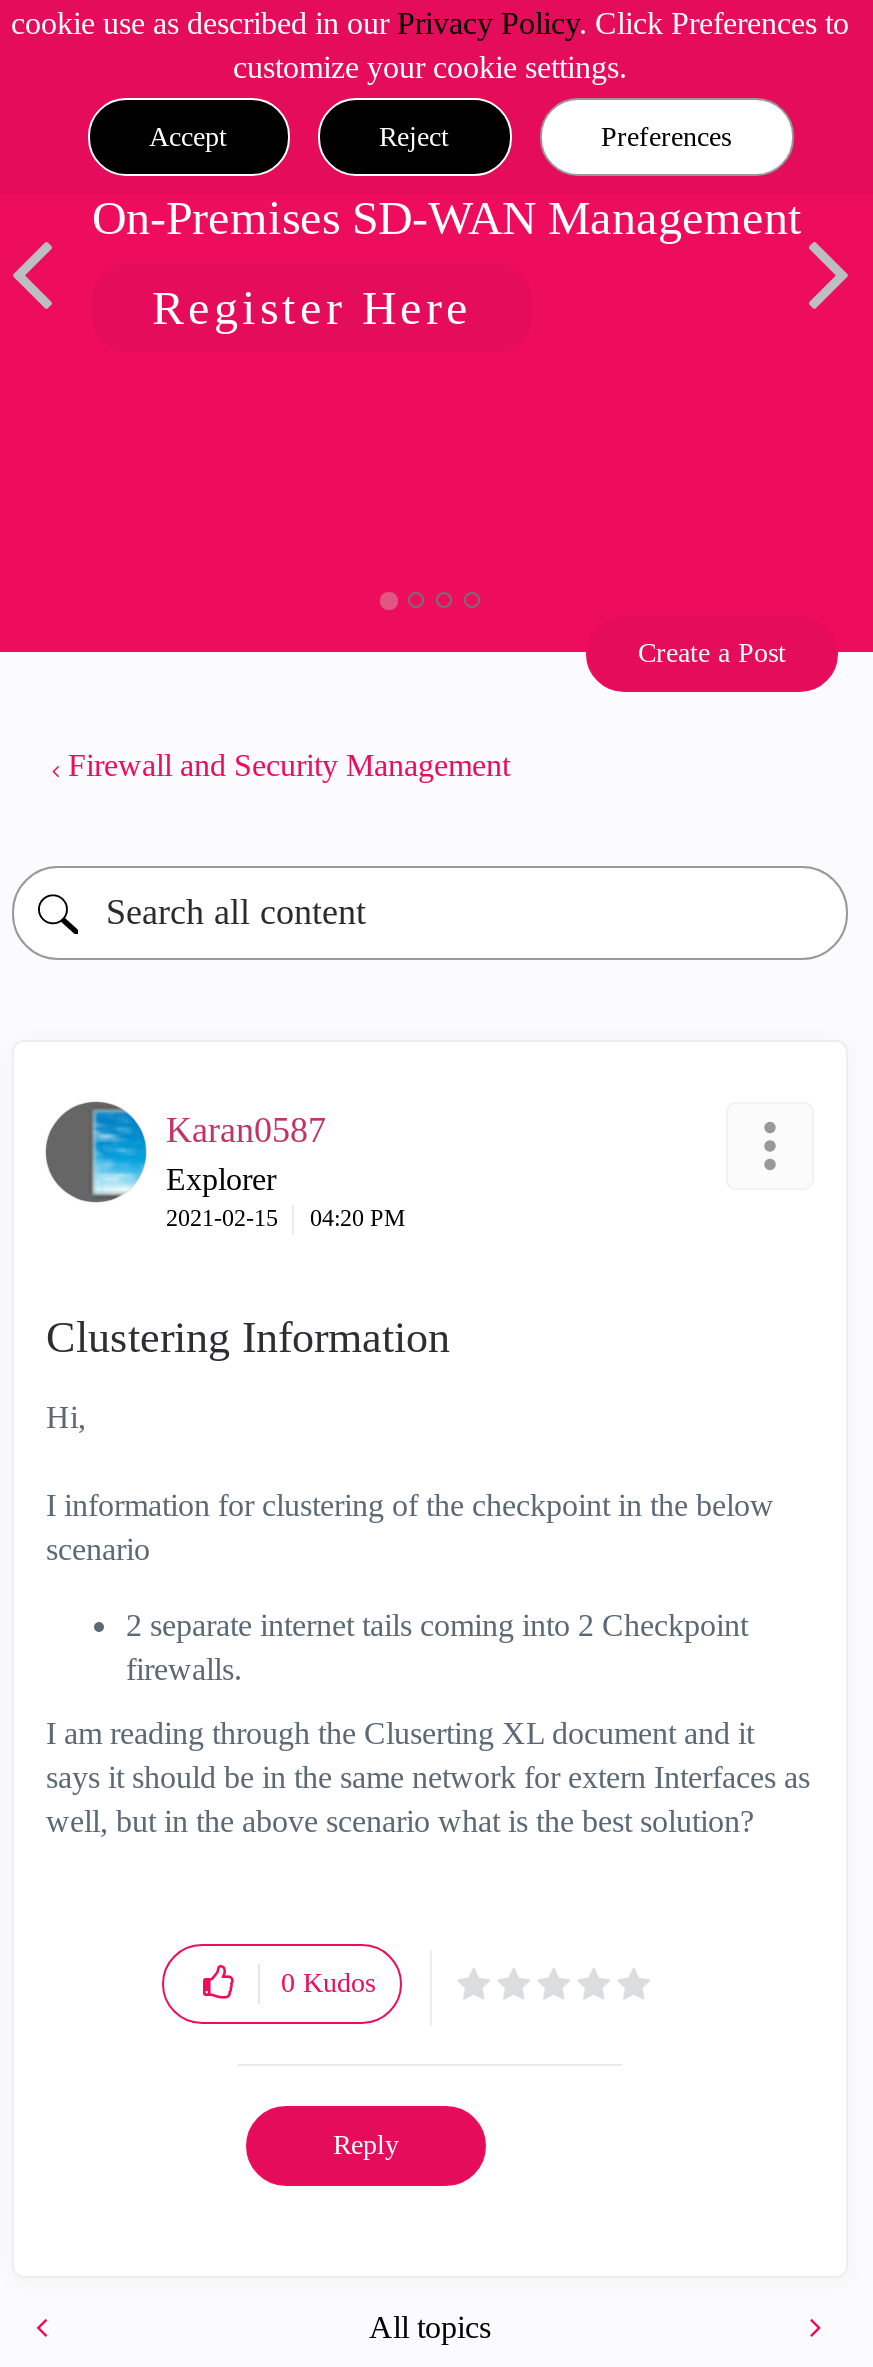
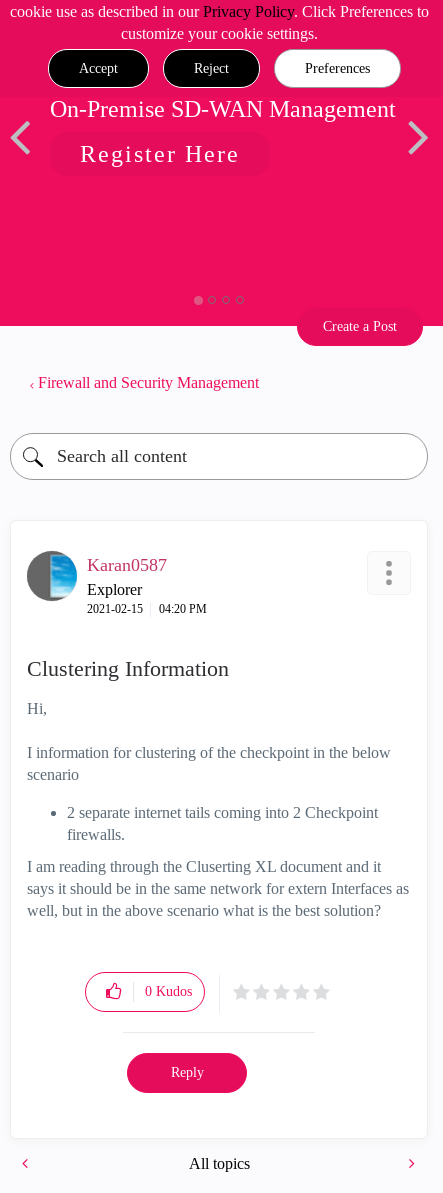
[92,192,802,244] On-Premises SD-WAN Management -> [50,96,396,122] On-Premise SD-WAN Management

